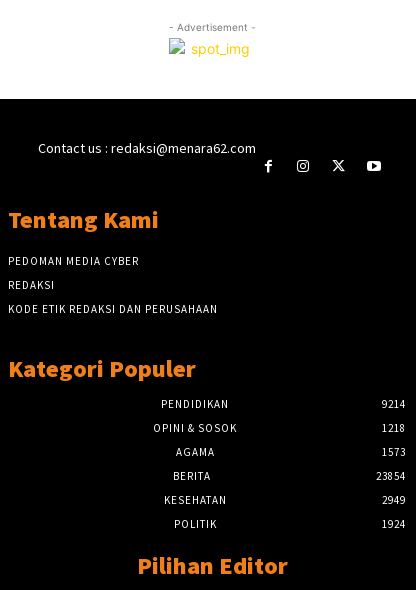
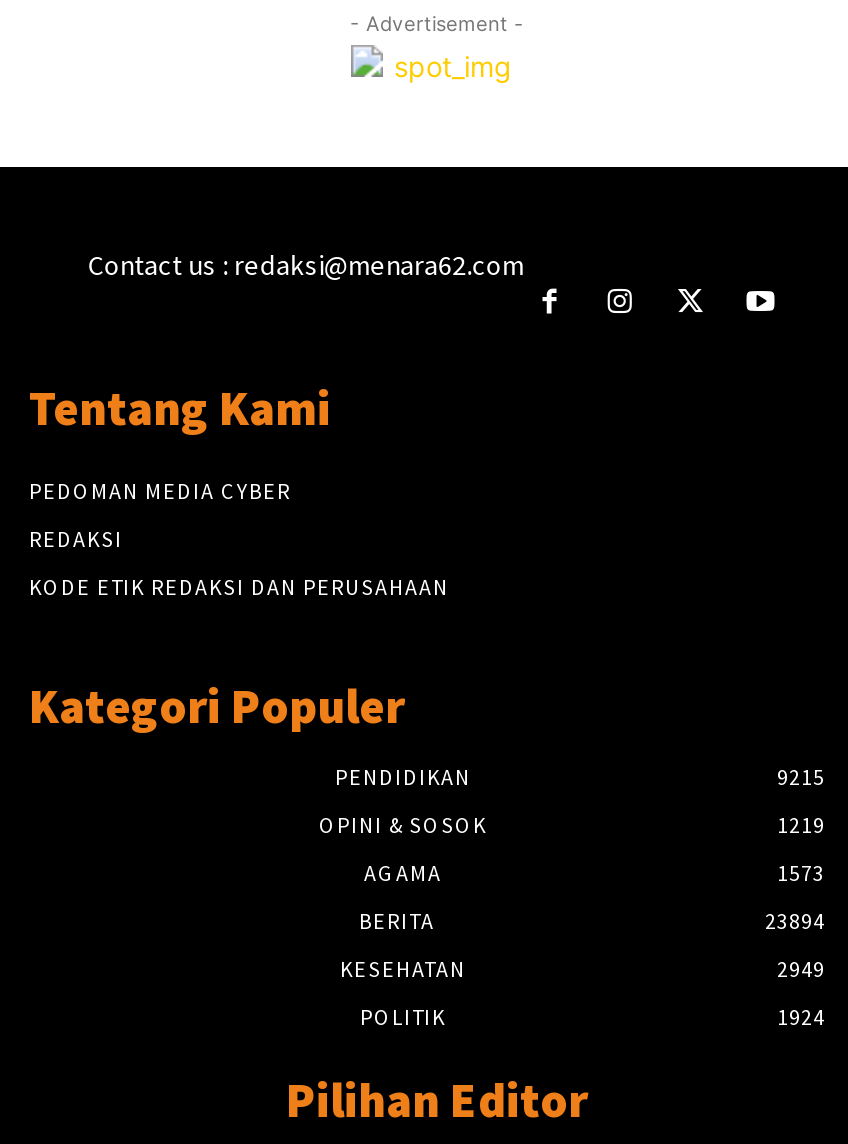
[382,397,406,411] 9214 -> [777,763,825,791] 9215
[382,421,406,435] 1218 -> [777,811,825,839] 1219
[376,469,406,483] 23854 -> [765,907,825,935] 23894

